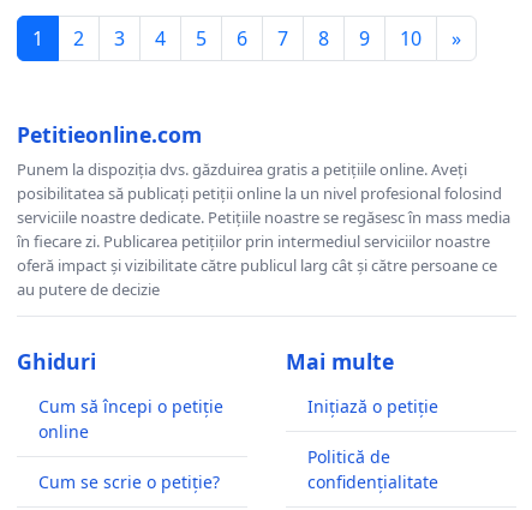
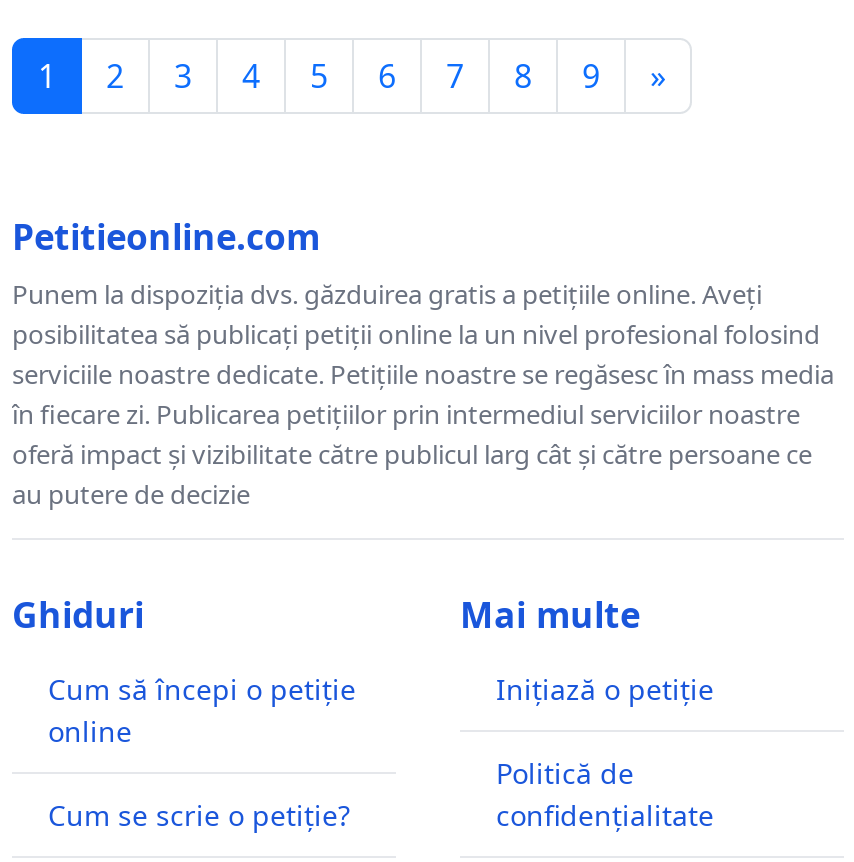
[400,25,422,51] 10 -> none

